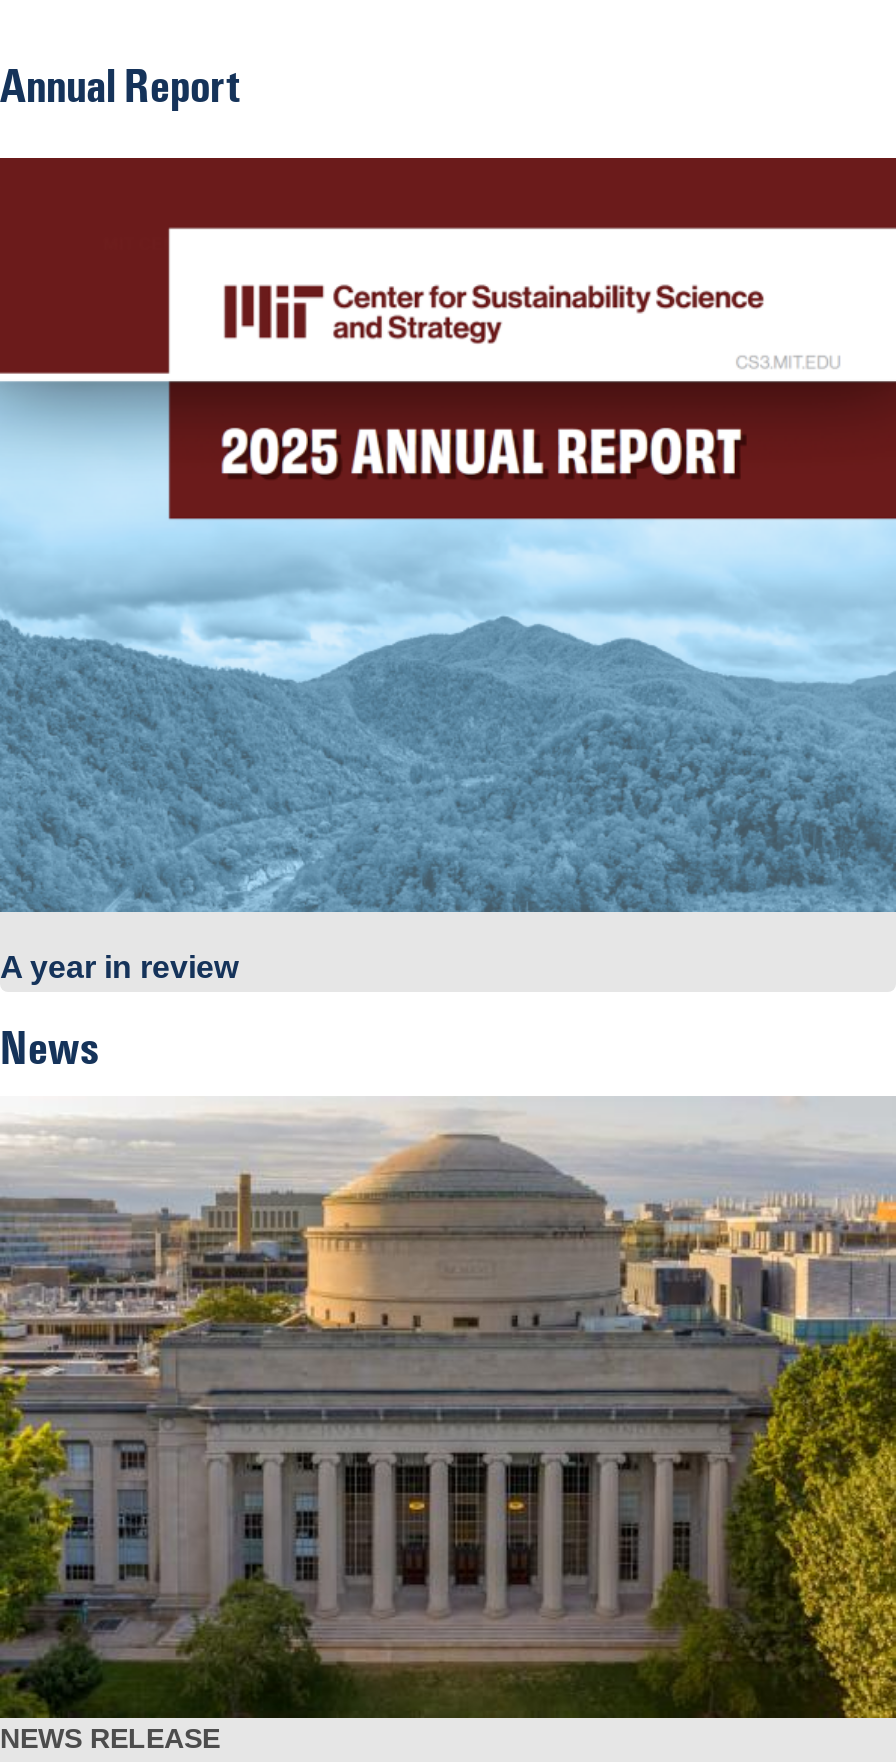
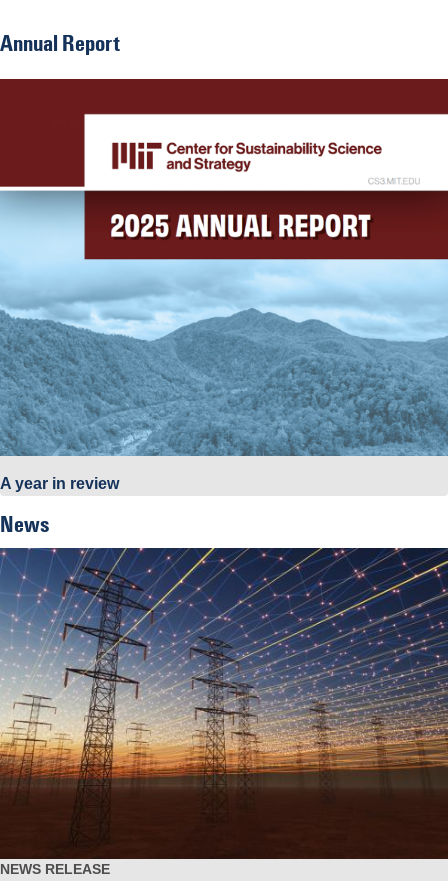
[6,1096,890,1720] [image] -> [3,547,445,860] [image]

